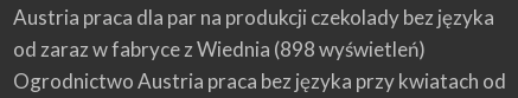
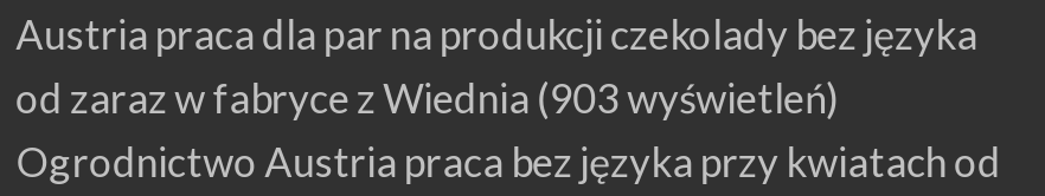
[13,37,425,62] od zaraz w fabryce z Wiednia (898 wyświetleń) -> [16,74,840,124] od zaraz w fabryce z Wiednia (903 wyświetleń)

